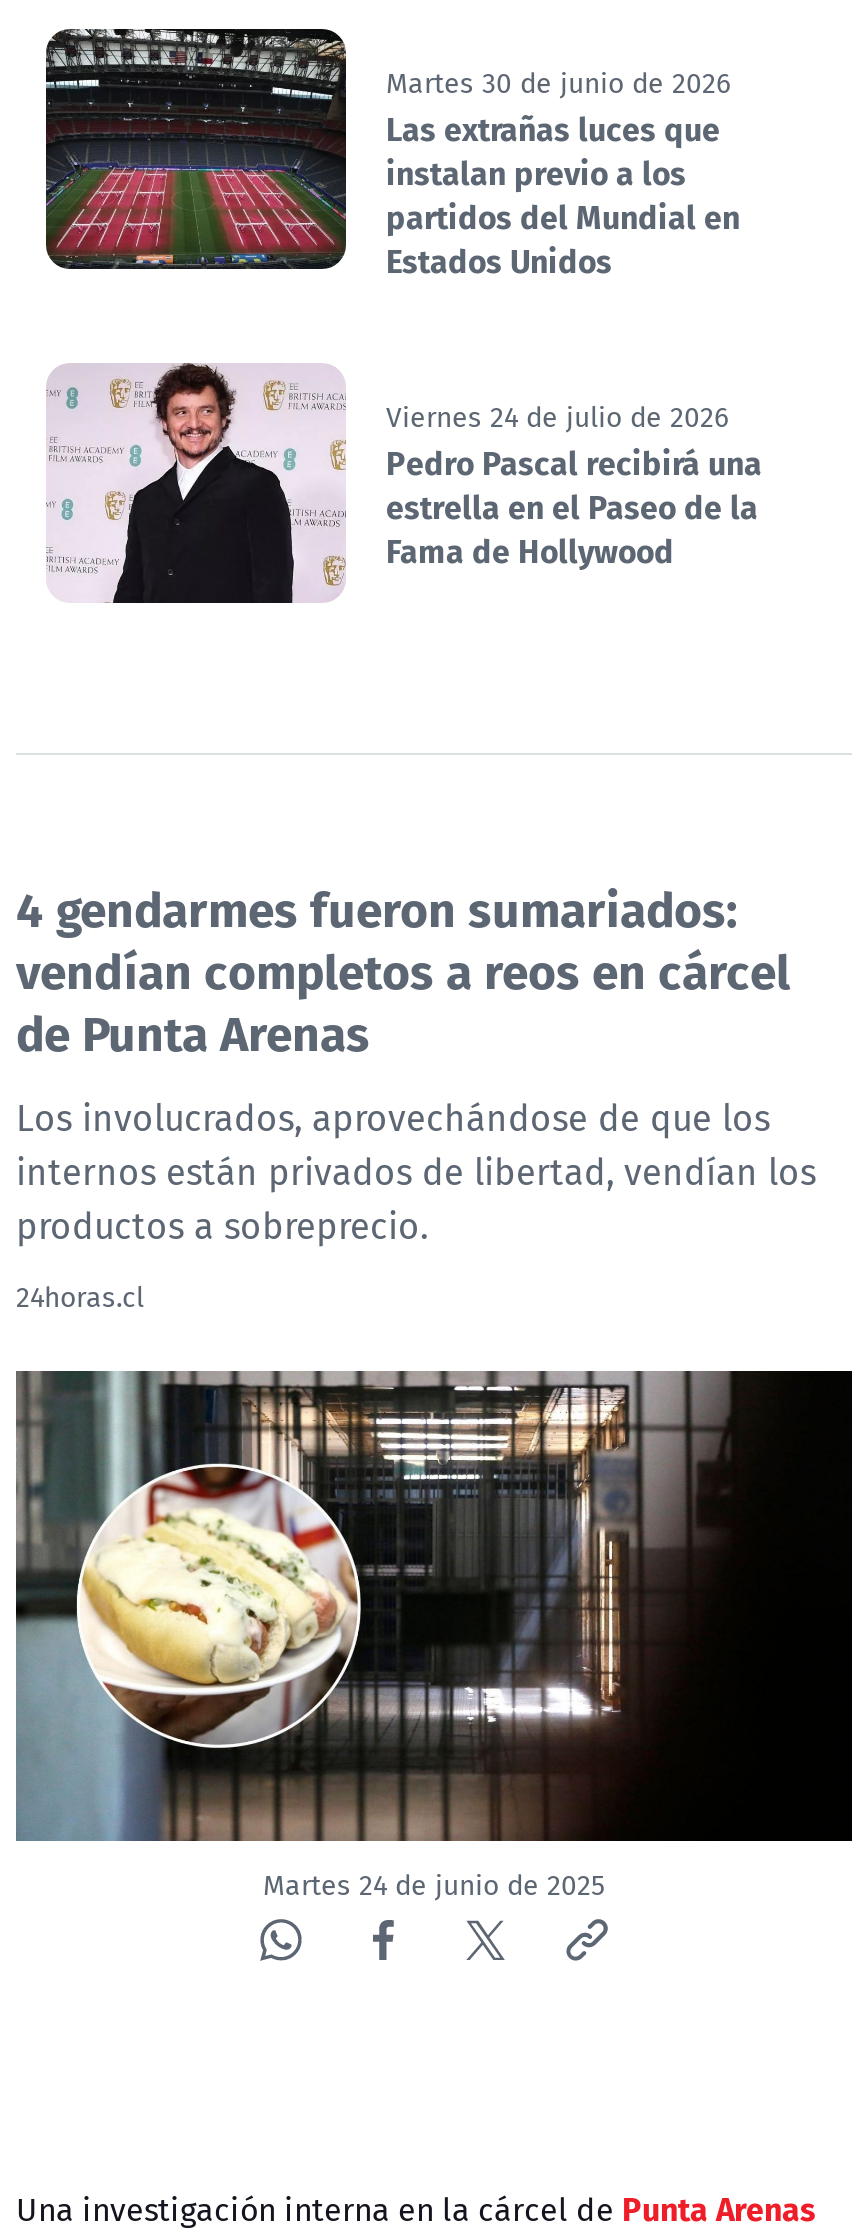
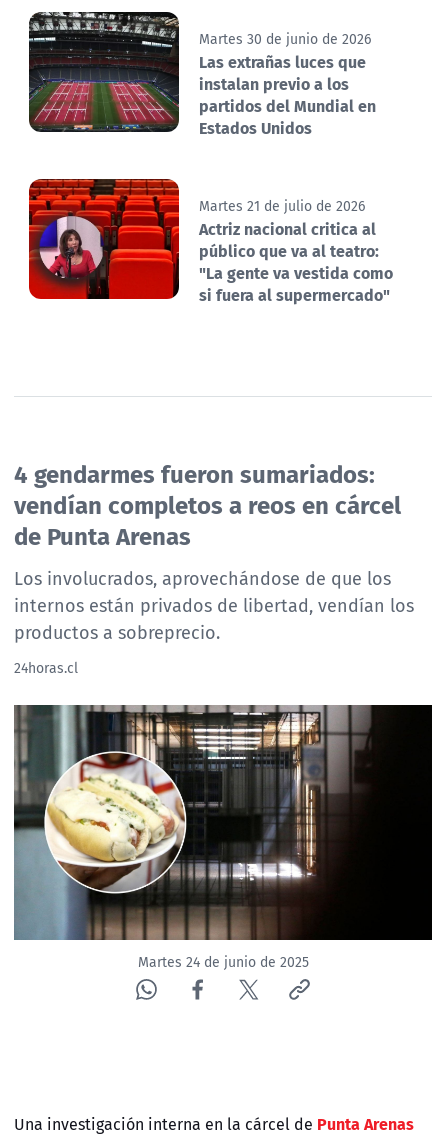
[46,363,762,605] [image] | Viernes 24 de julio de 2026 | Pedro Pascal recibirá una | estrella en el Paseo de la | Fama de Hollywood -> [28,178,393,307] [image] | Martes 21 de julio de 2026 | Actriz nacional critica al | público que va al teatro: | "La gente va vestida como | si fuera al supermercado"

